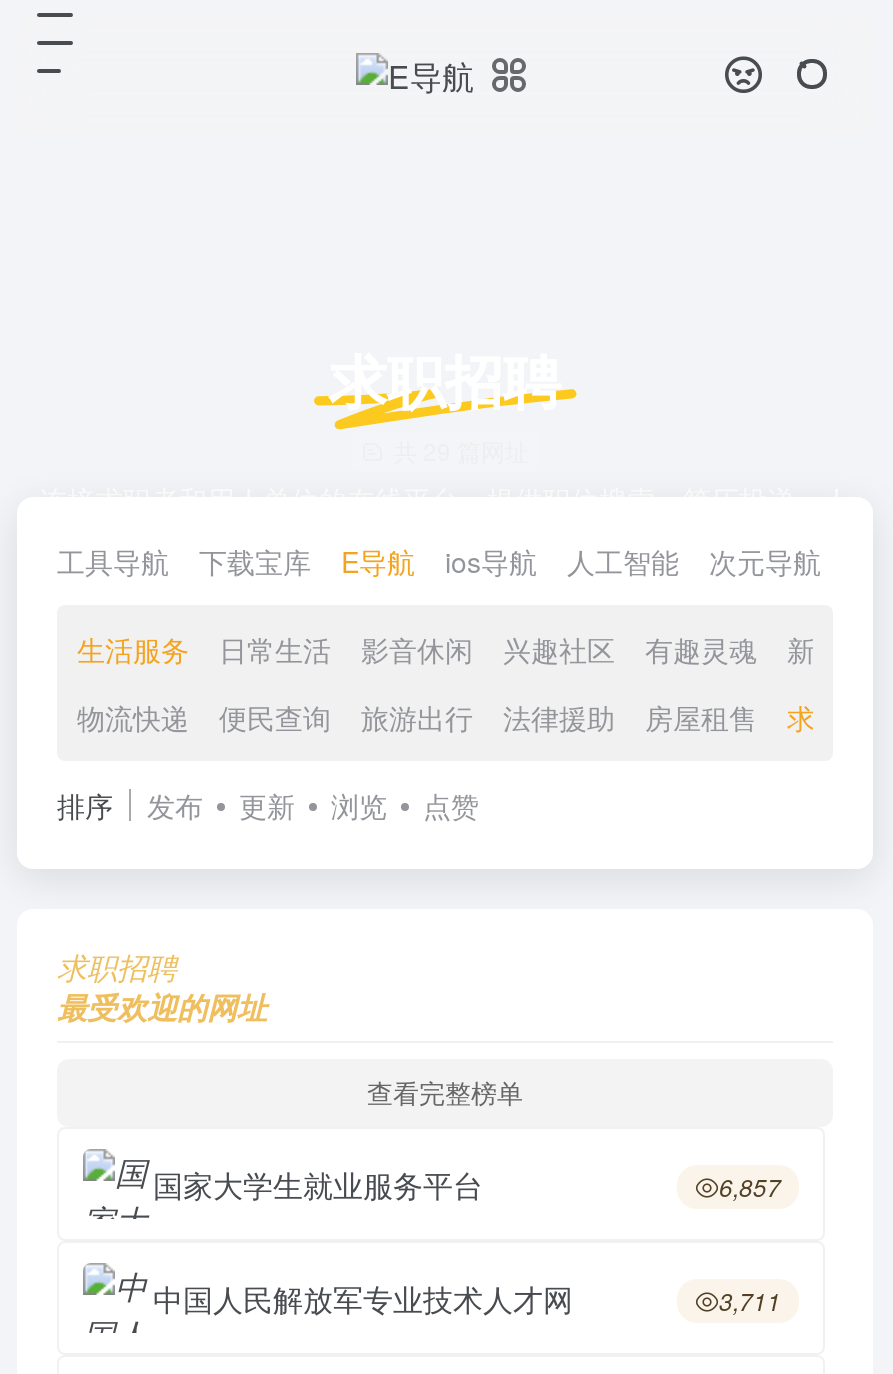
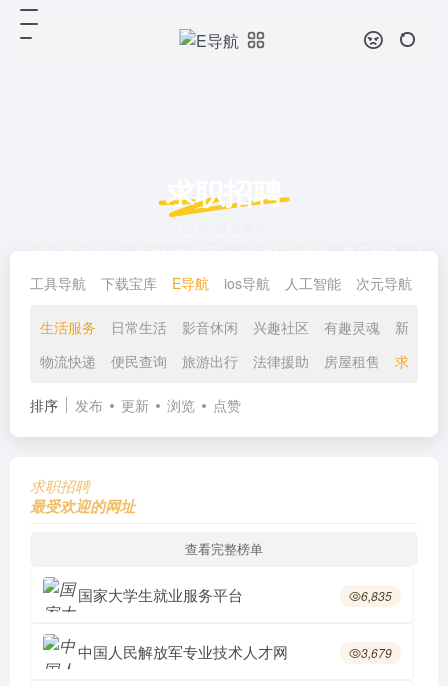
[719,1169,781,1203] 6,857 -> [361,587,392,604] 6,835
[719,1283,781,1317] 3,711 -> [361,644,392,661] 3,679

